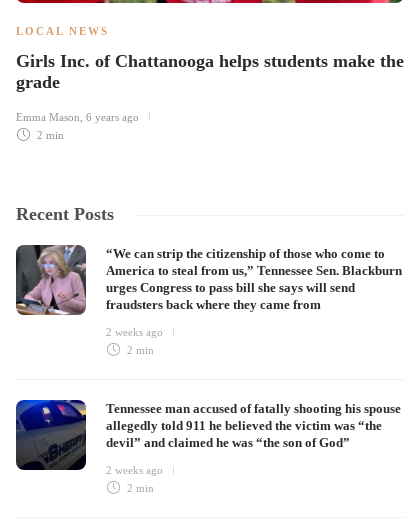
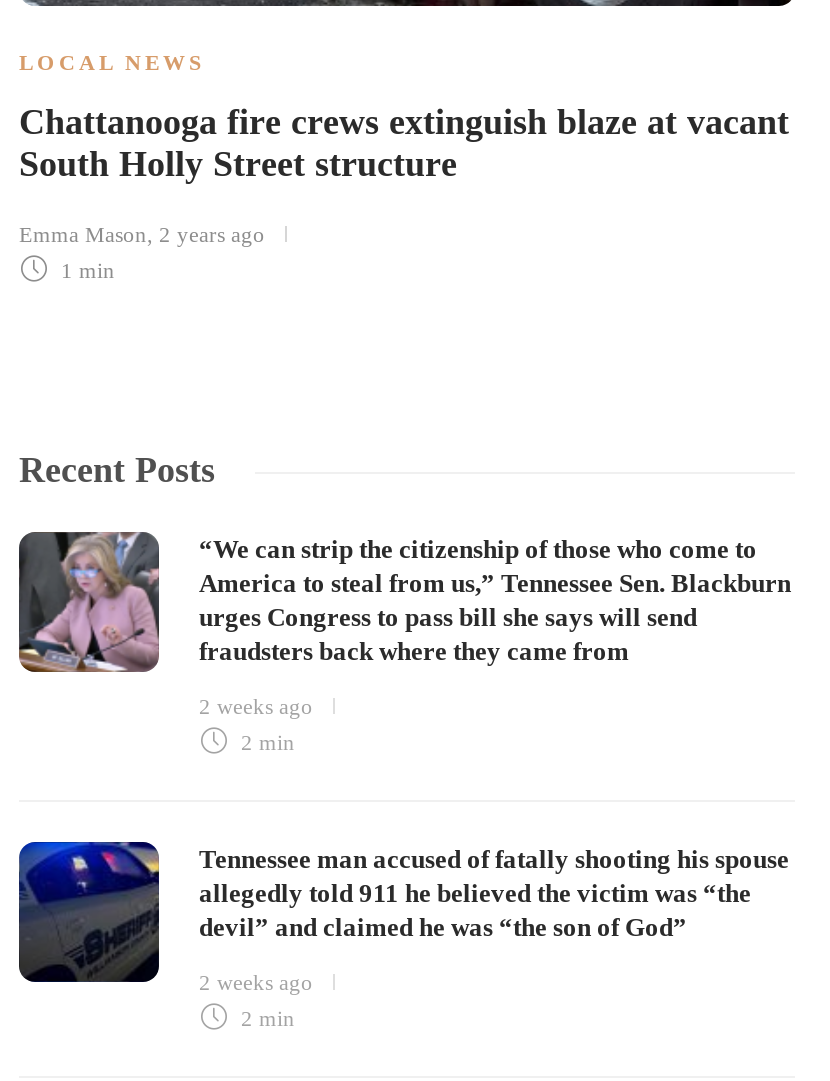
[16,51,404,92] Girls Inc. of Chattanooga helps students make the | grade -> [19,102,789,184] Chattanooga fire crews extinguish blaze at vacant | South Holly Street structure
[16,111,139,123] Emma Mason, 6 years ago -> [19,222,265,246] Emma Mason, 2 years ago
[34,129,64,141] 2 min -> [55,258,115,282] 1 min

